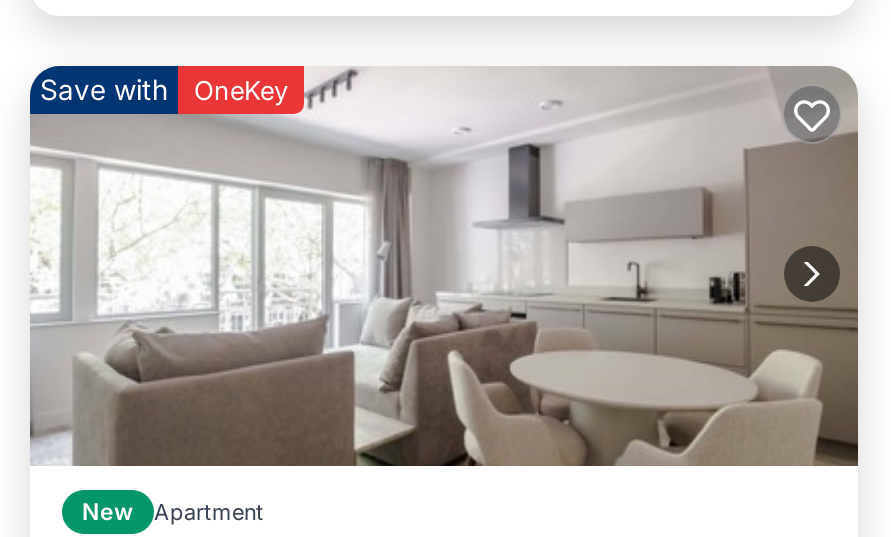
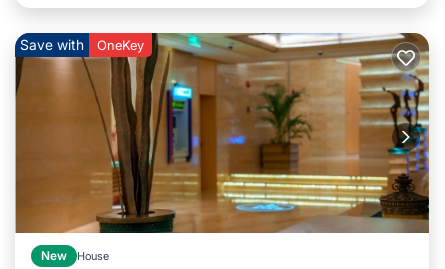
[30,66,858,526] [image] | Apartment -> [14,32,429,263] [image] | House

